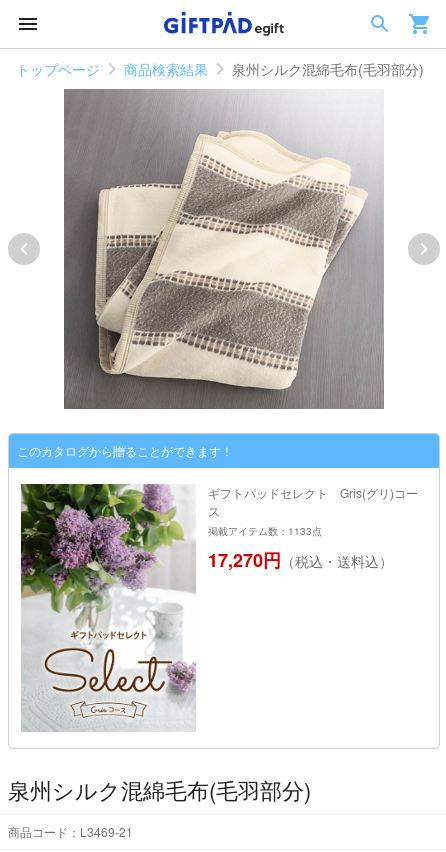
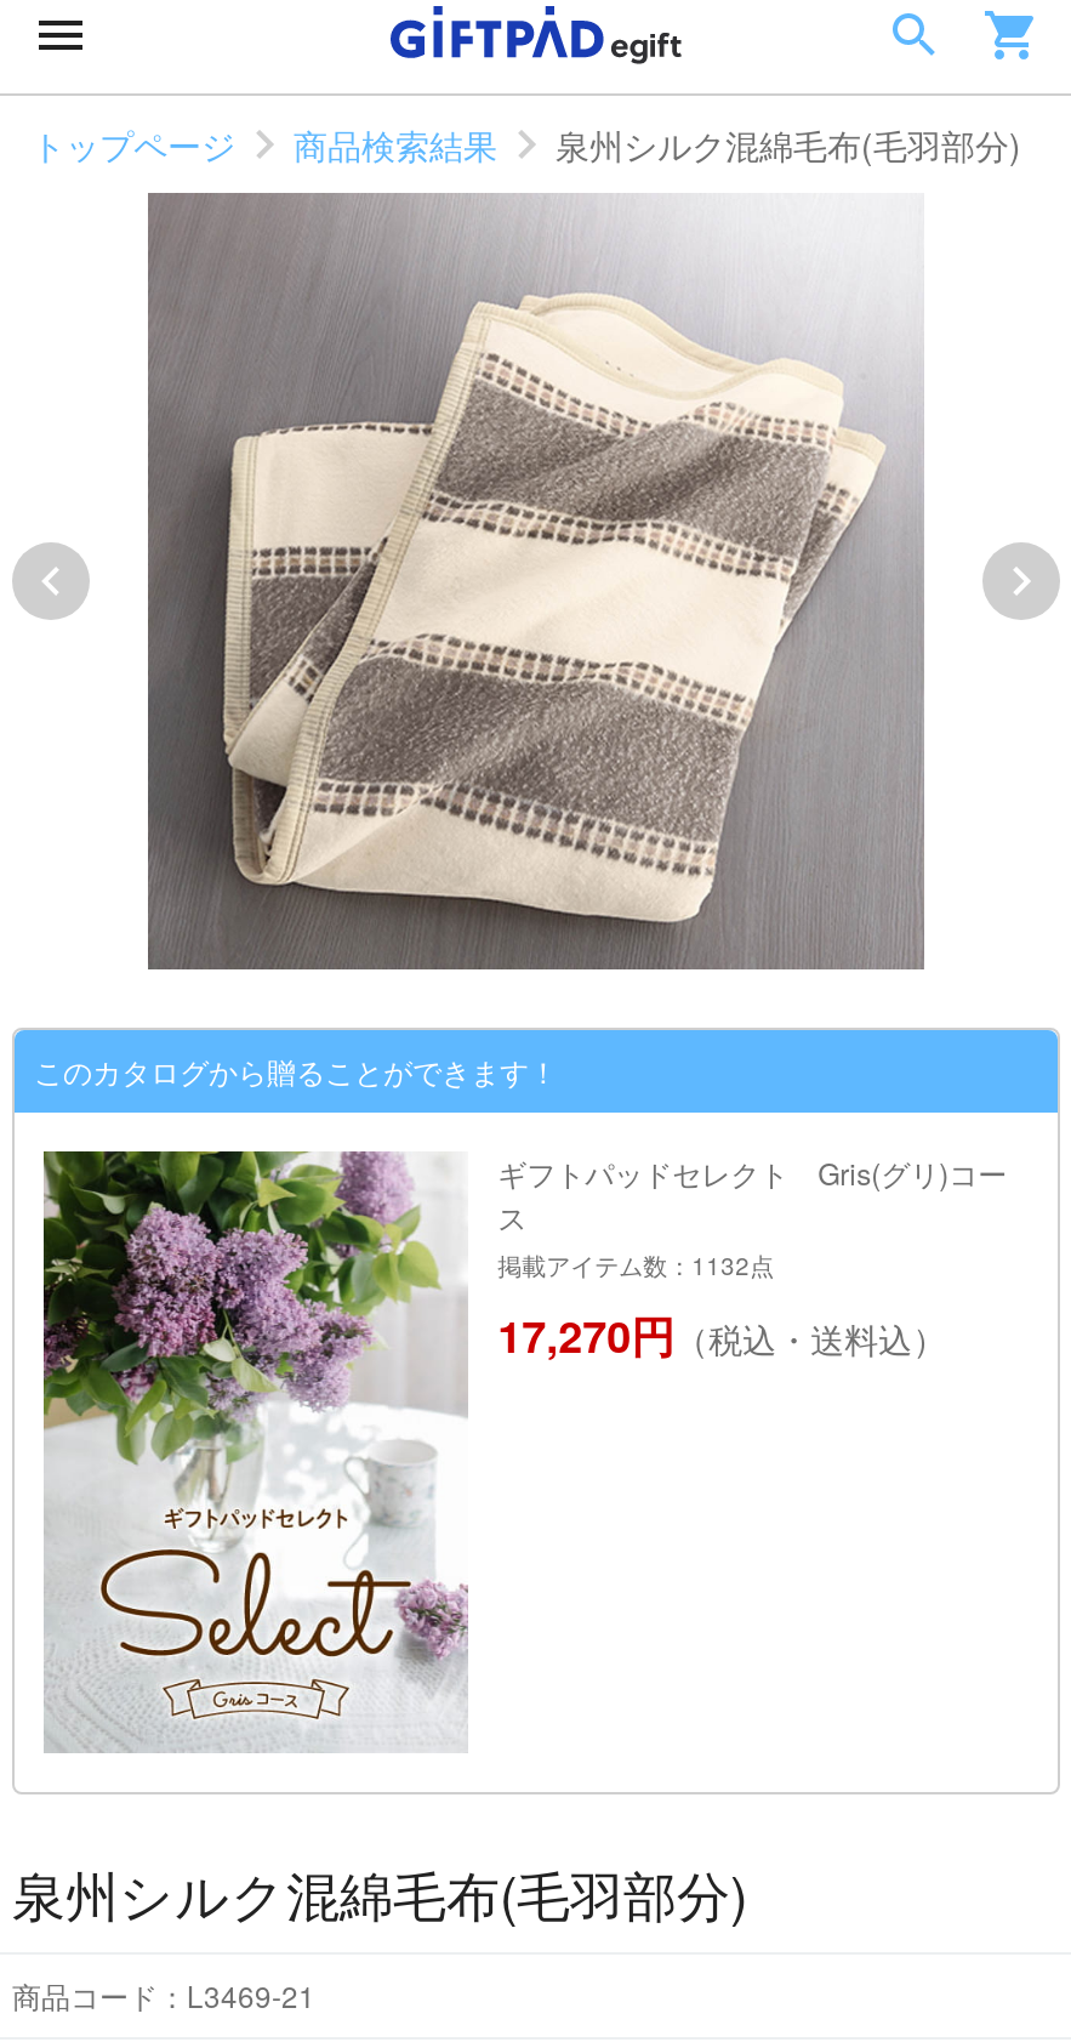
[208,524,322,538] 掲載アイテム数：1133点 -> [498,1248,774,1282] 掲載アイテム数：1132点

